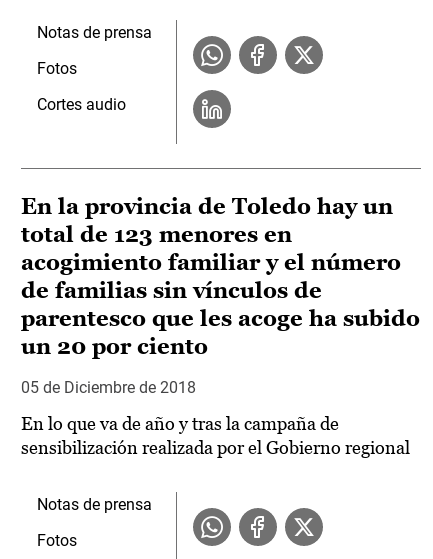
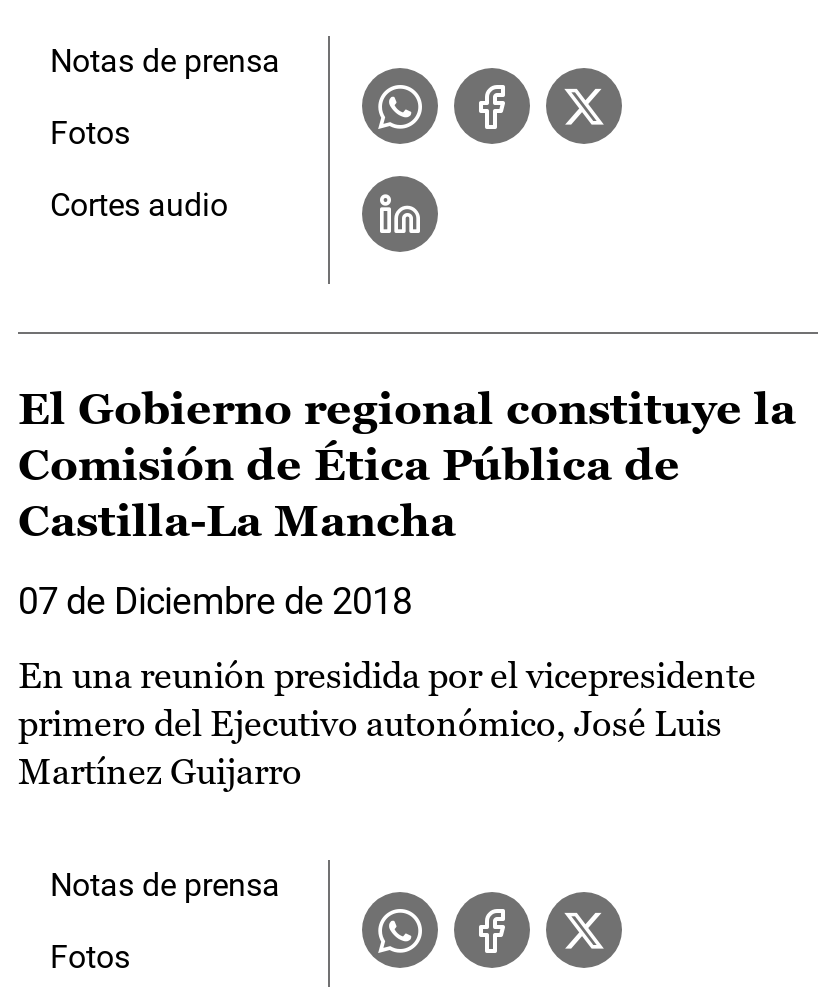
[21,194,420,359] En la provincia de Toledo hay un | total de 123 menores en | acogimiento familiar y el número | de familias sin vínculos de | parentesco que les acoge ha subido | un 20 por ciento -> [18,384,796,546] El Gobierno regional constituye la | Comisión de Ética Pública de | Castilla-La Mancha
[21,378,196,397] 05 de Diciembre de 2018 -> [18,580,412,622] 07 de Diciembre de 2018
[21,413,410,458] En lo que va de año y tras la campaña de | sensibilización realizada por el Gobierno regional -> [18,654,756,792] En una reunión presidida por el vicepresidente | primero del Ejecutivo autonómico, José Luis | Martínez Guijarro

